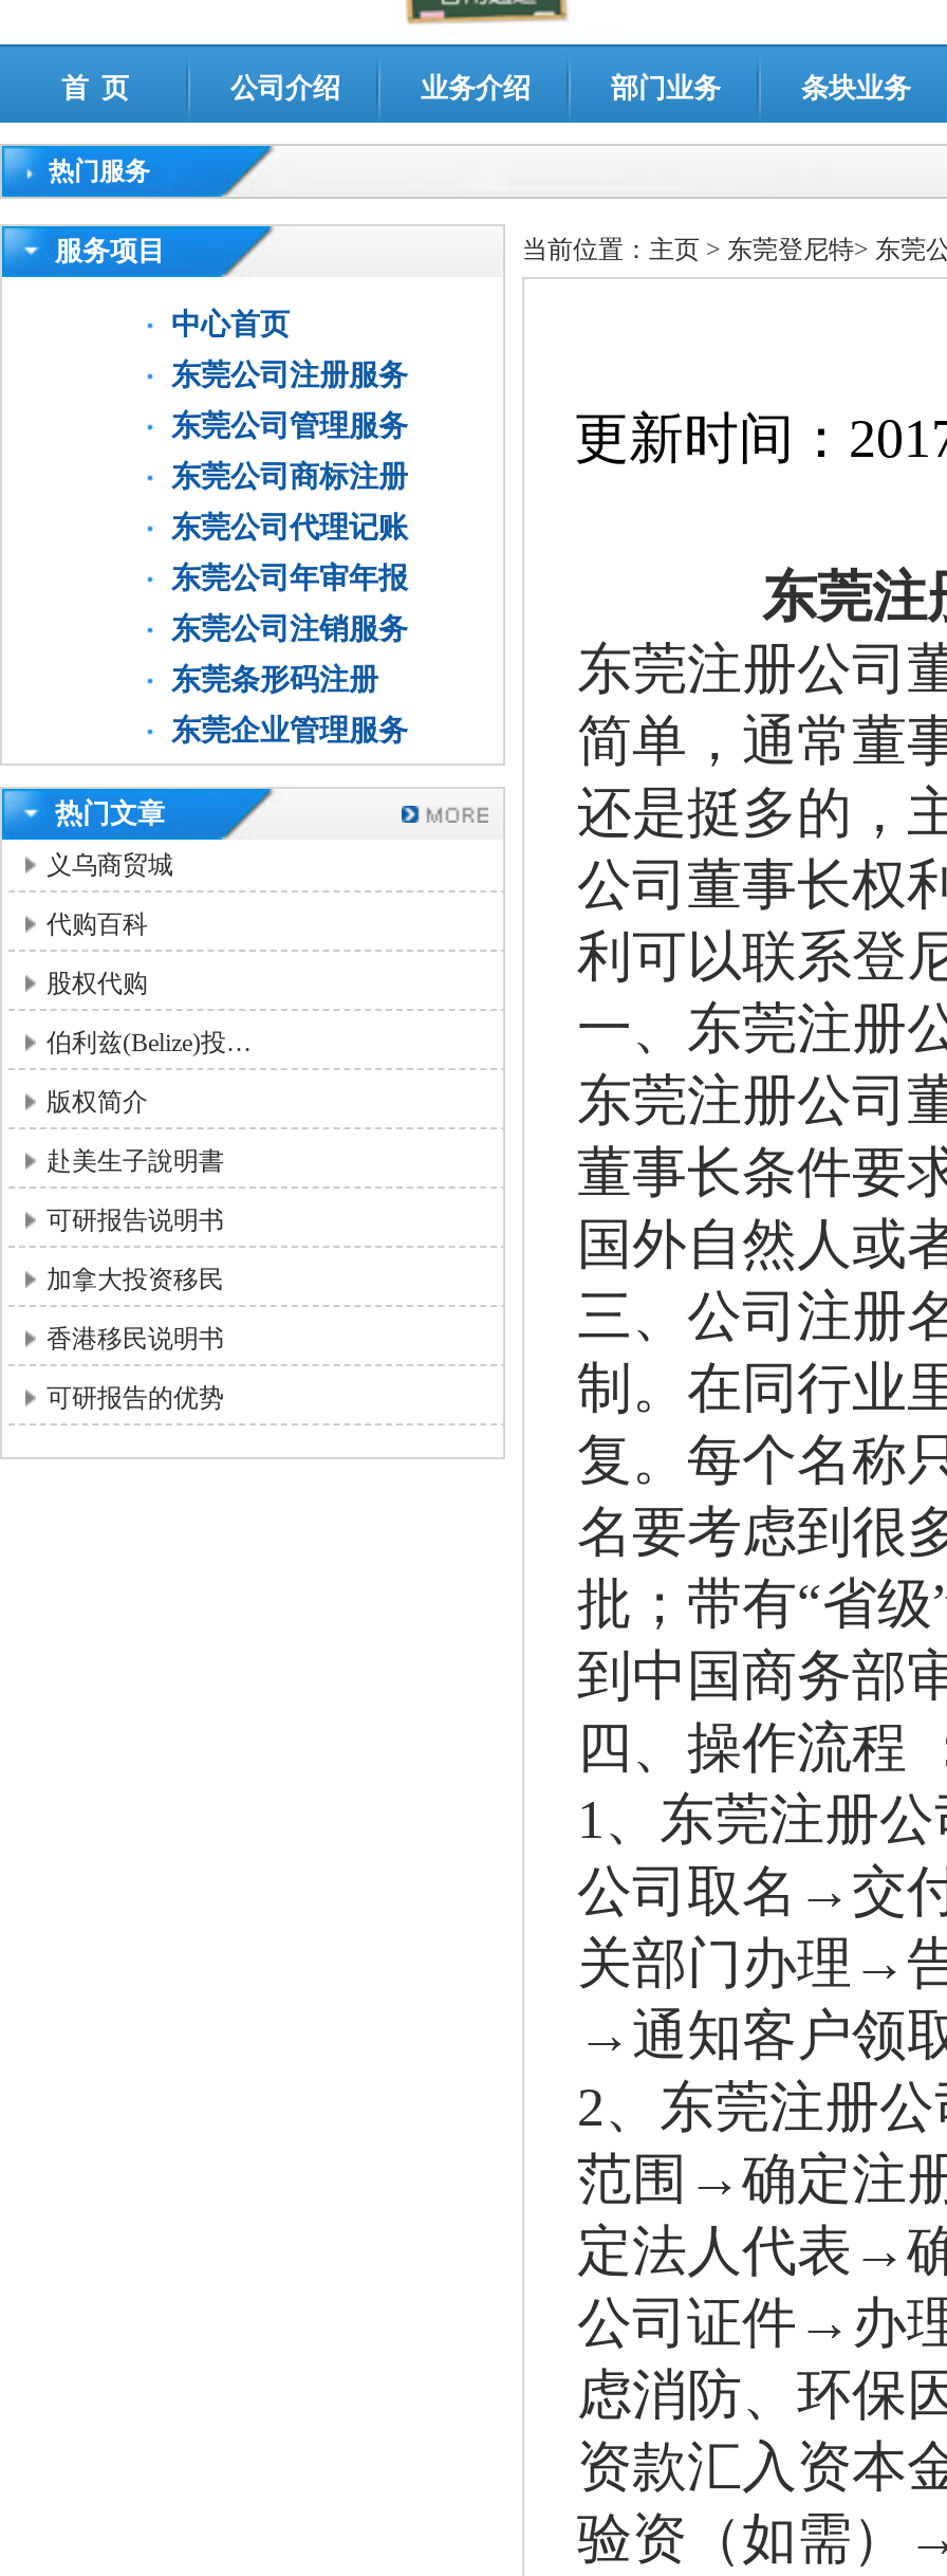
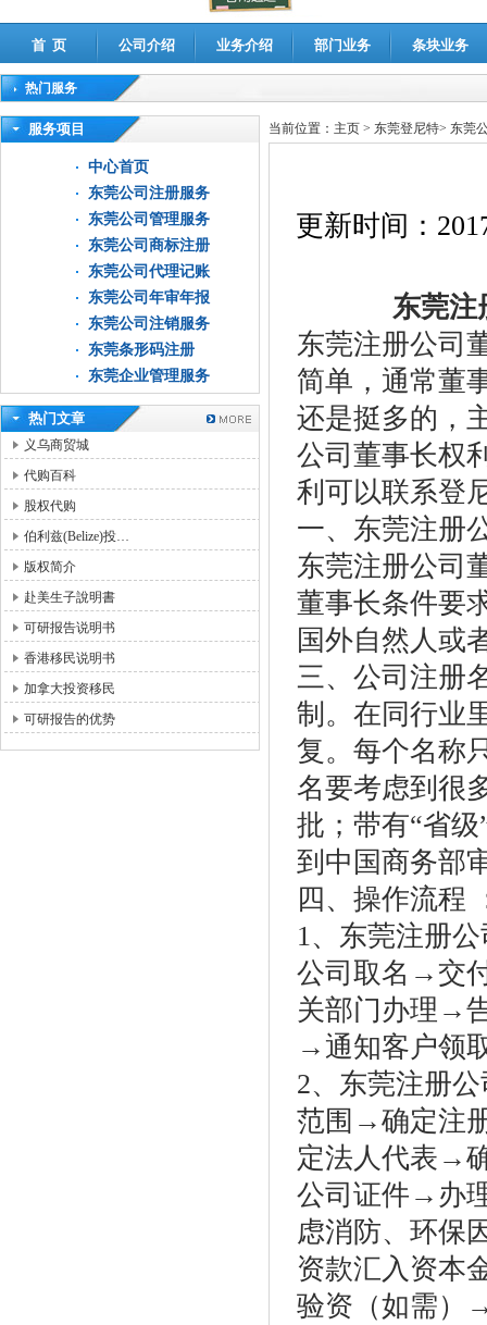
moved [47,1265,224,1294] -> [24,681,115,696]: 加拿大投资移民
moved [47,1324,224,1354] -> [24,651,115,666]: 香港移民说明书

